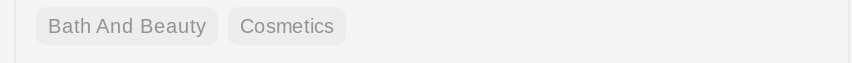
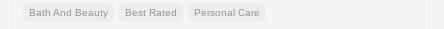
[240,14,334,36] Cosmetics -> [125,7,260,18] Best Rated | Personal Care

